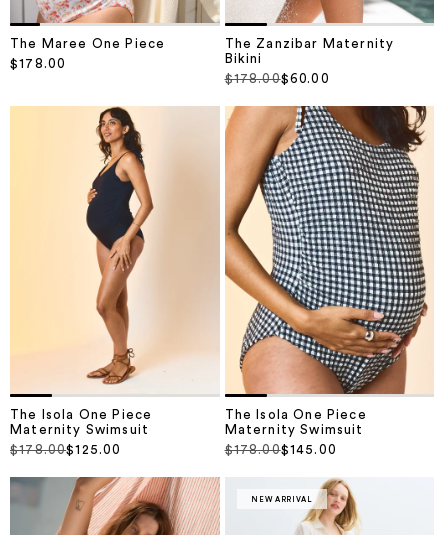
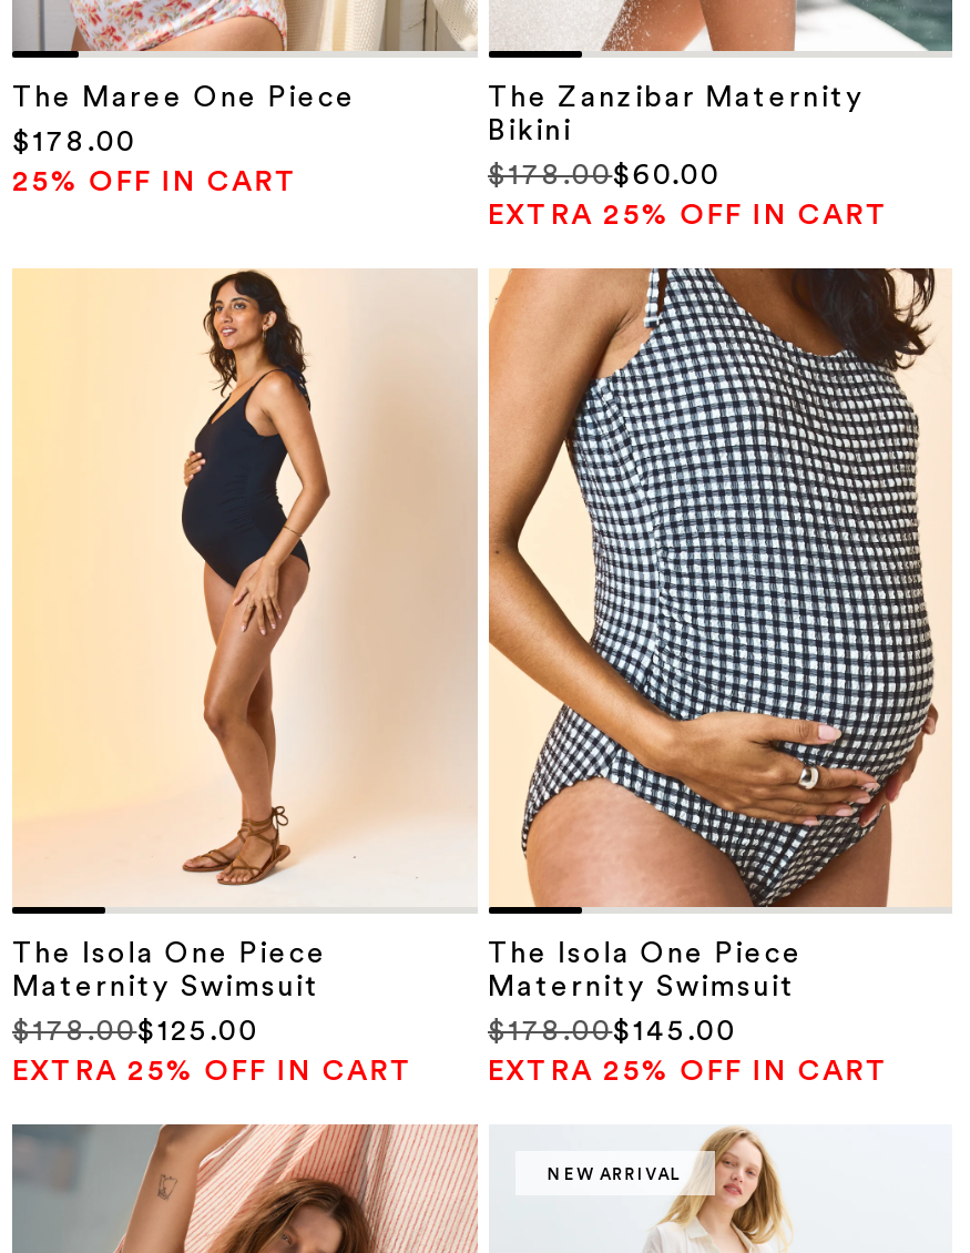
none -> [12,166,300,195] 25% OFF IN CART
none -> [488,199,890,228] EXTRA 25% OFF IN CART
none -> [12,1056,415,1084] EXTRA 25% OFF IN CART
none -> [488,1056,890,1084] EXTRA 25% OFF IN CART

